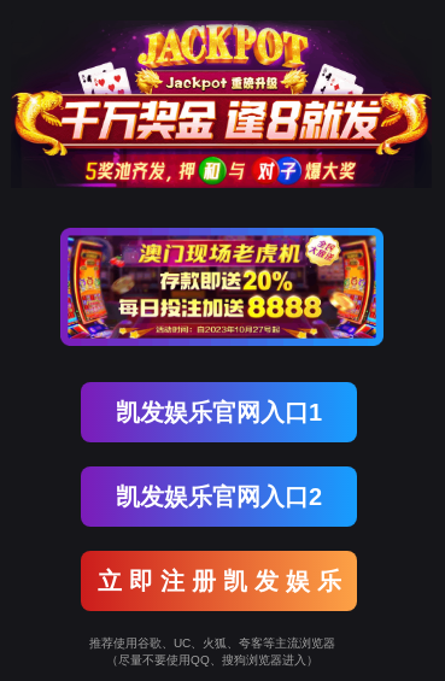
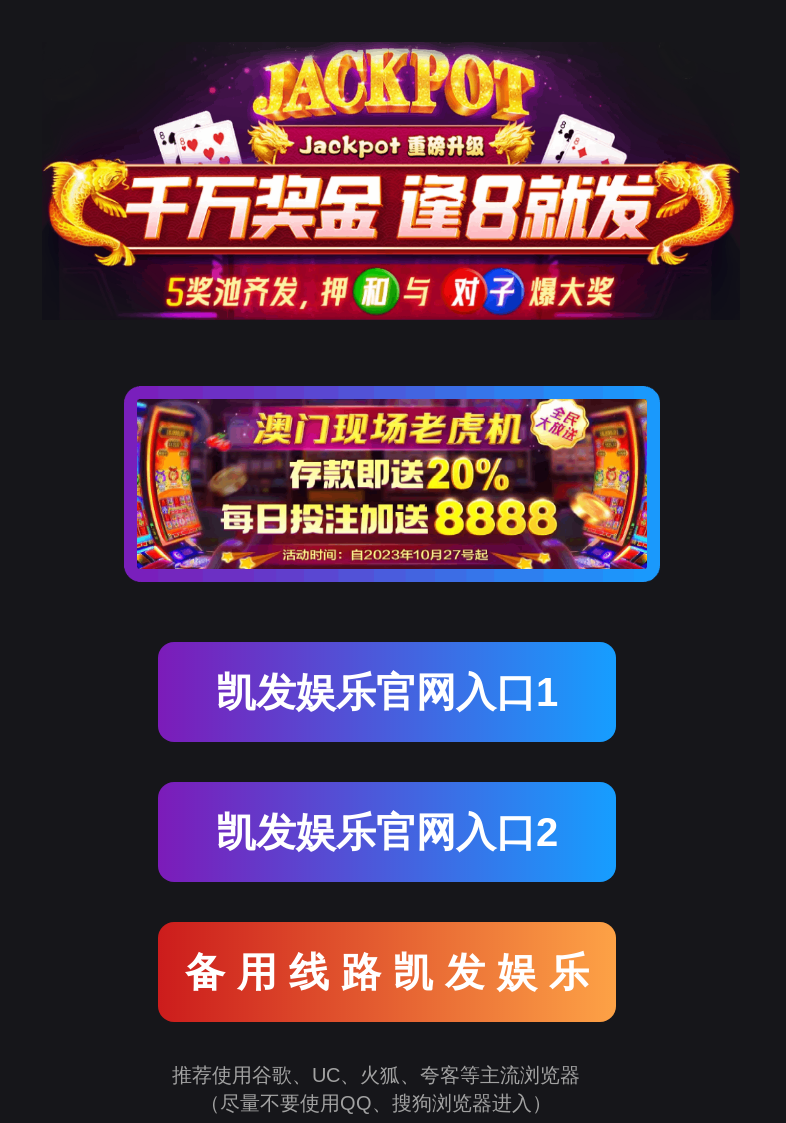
[97,568,341,594] 立 即 注 册 凯 发 娱 乐 -> [185,950,589,994] 备 用 线 路 凯 发 娱 乐

